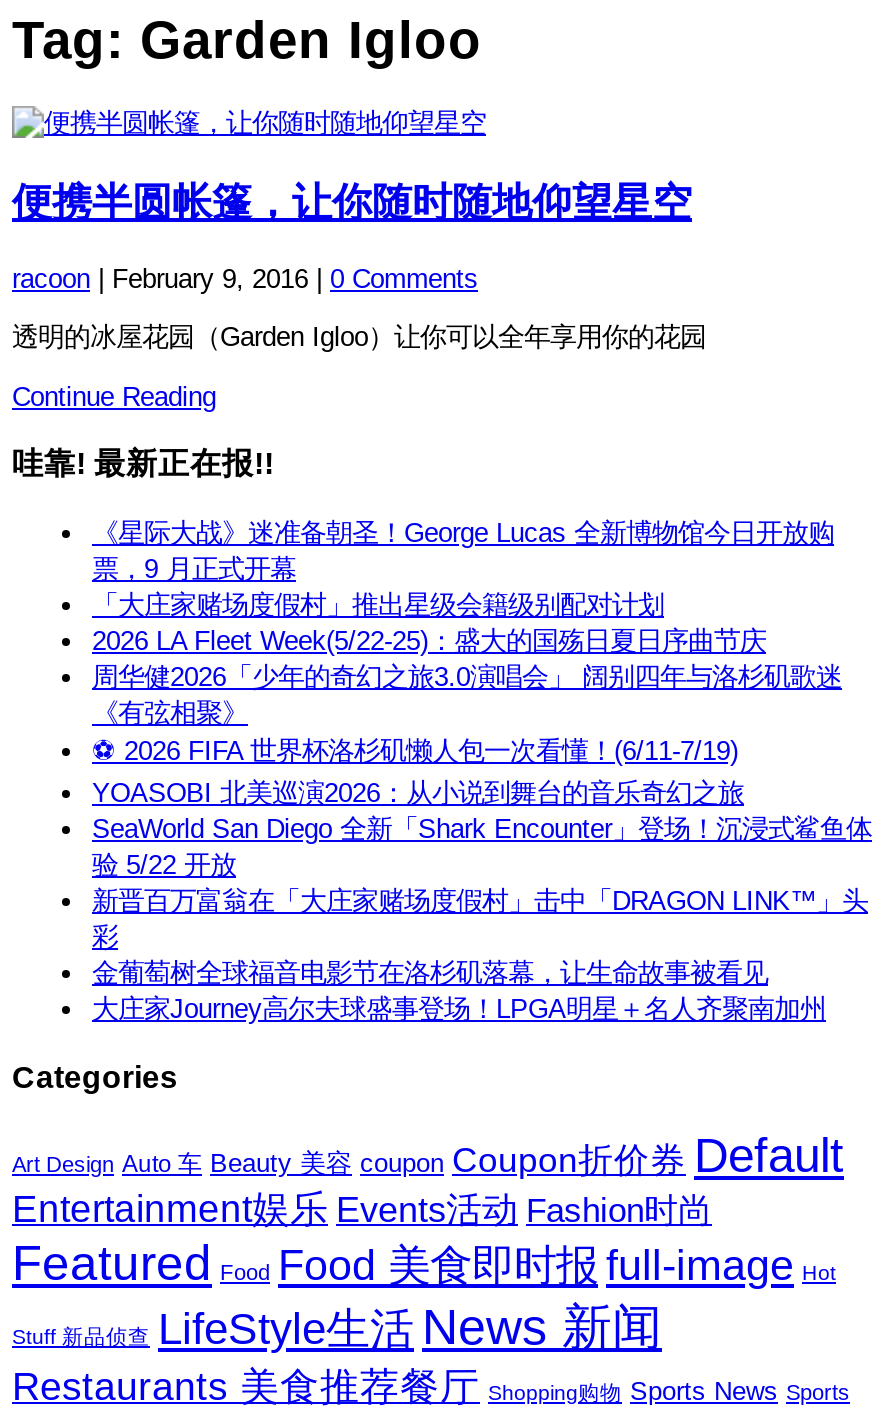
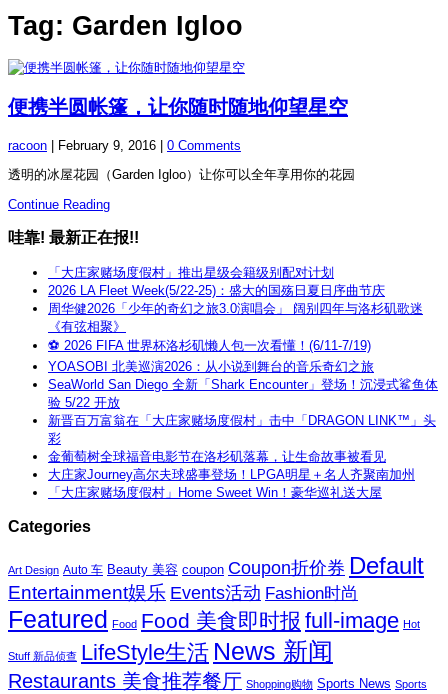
[92,519,834,585] 《星际大战》迷准备朝圣！George Lucas 全新博物馆今日开放购 | 票，9 月正式开幕 -> none
moved [92,591,872,1025] -> [48,265,438,482]: 「大庄家赌场度假村」推出星级会籍级别配对计划 | 2026 LA Fleet Week(5/22-25)：盛大的国殇日夏日序曲节庆 | 周华健2026「少年的奇幻之旅3.0演唱会」 阔别四年与洛杉矶歌迷 | ... | 金葡萄树全球福音电影节在洛杉矶落幕，让生命故事被看见 | 大庄家Journey高尔夫球盛事登场！LPGA明星＋名人齐聚南加州
none -> [48,485,382,500] 「大庄家赌场度假村」Home Sweet Win！豪华巡礼送大屋

